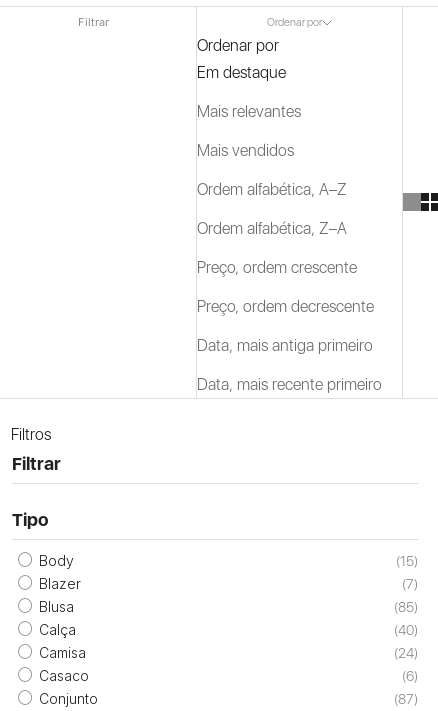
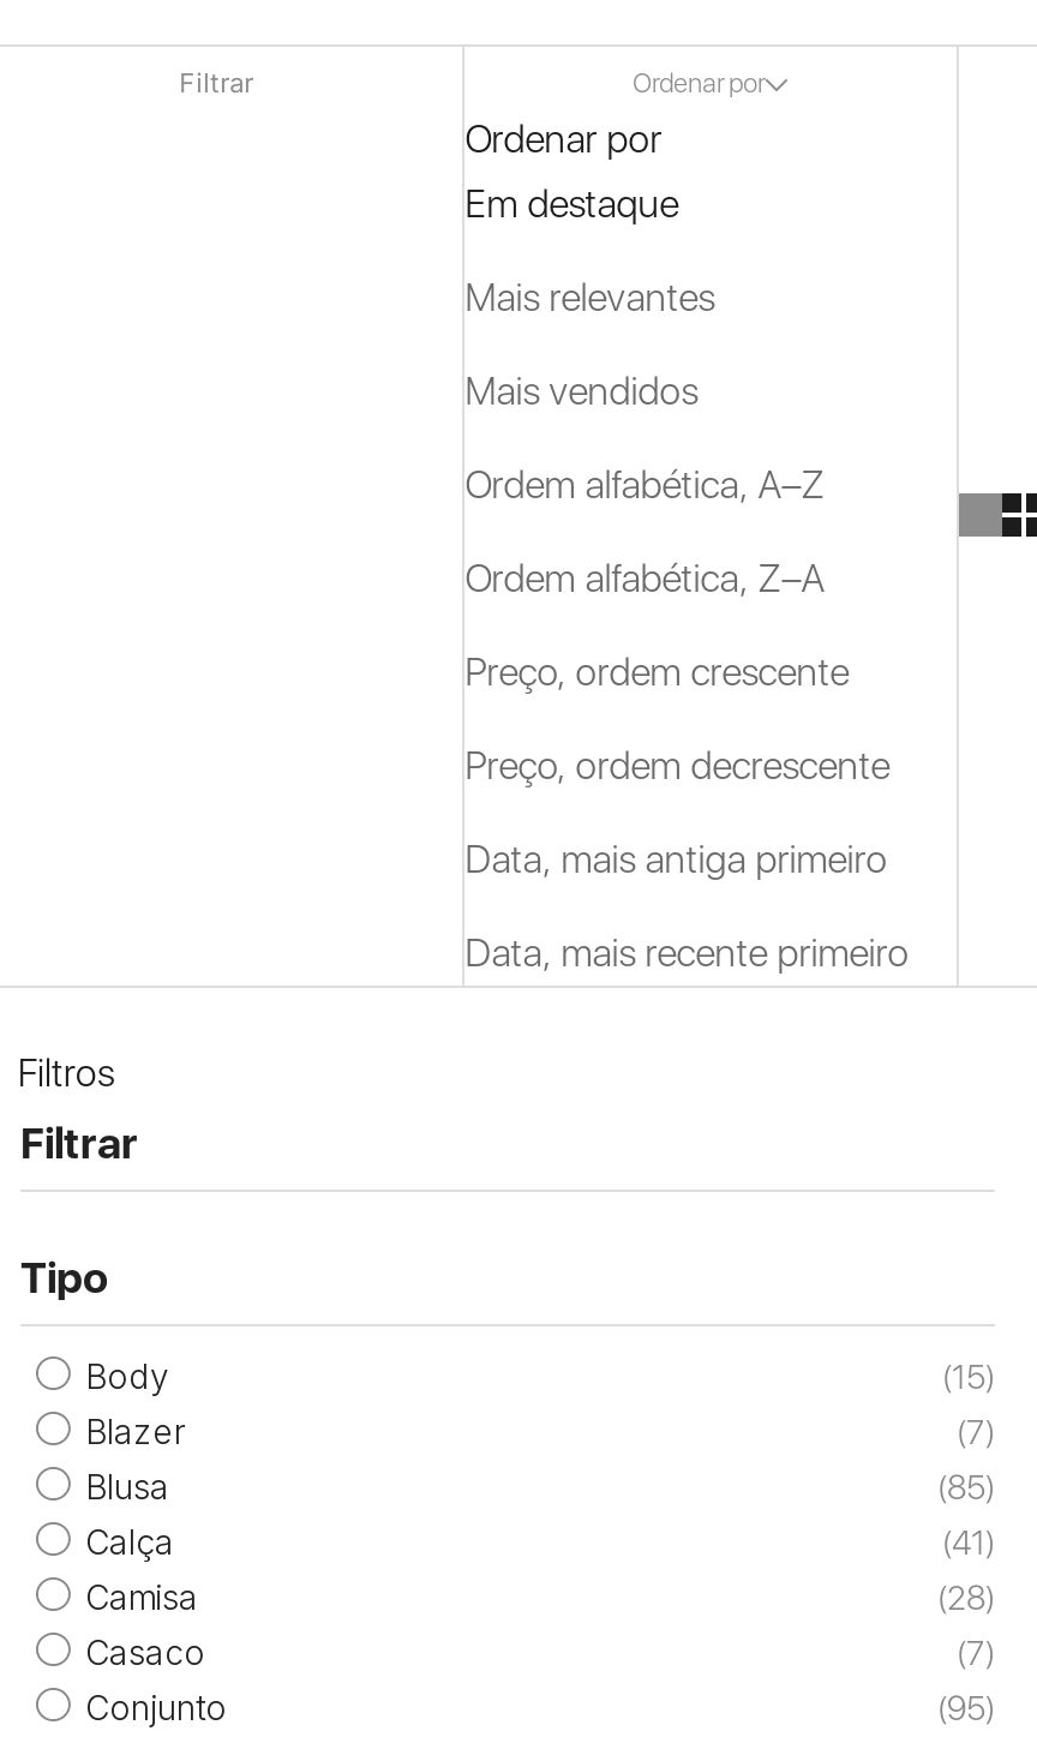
[394,622,418,638] (40) -> [942,1523,995,1561] (41)
[394,645,418,661] (24) -> [937,1578,995,1616] (28)
[402,668,418,684] (6) -> [957,1633,995,1671] (7)
[394,691,418,707] (87) -> [937,1688,995,1727] (95)

